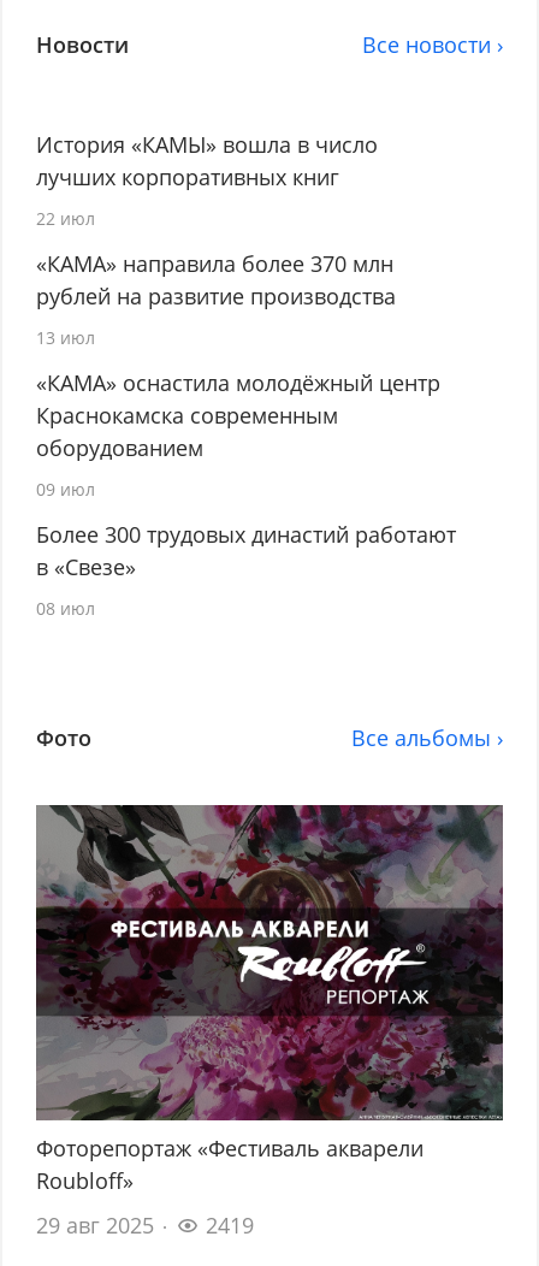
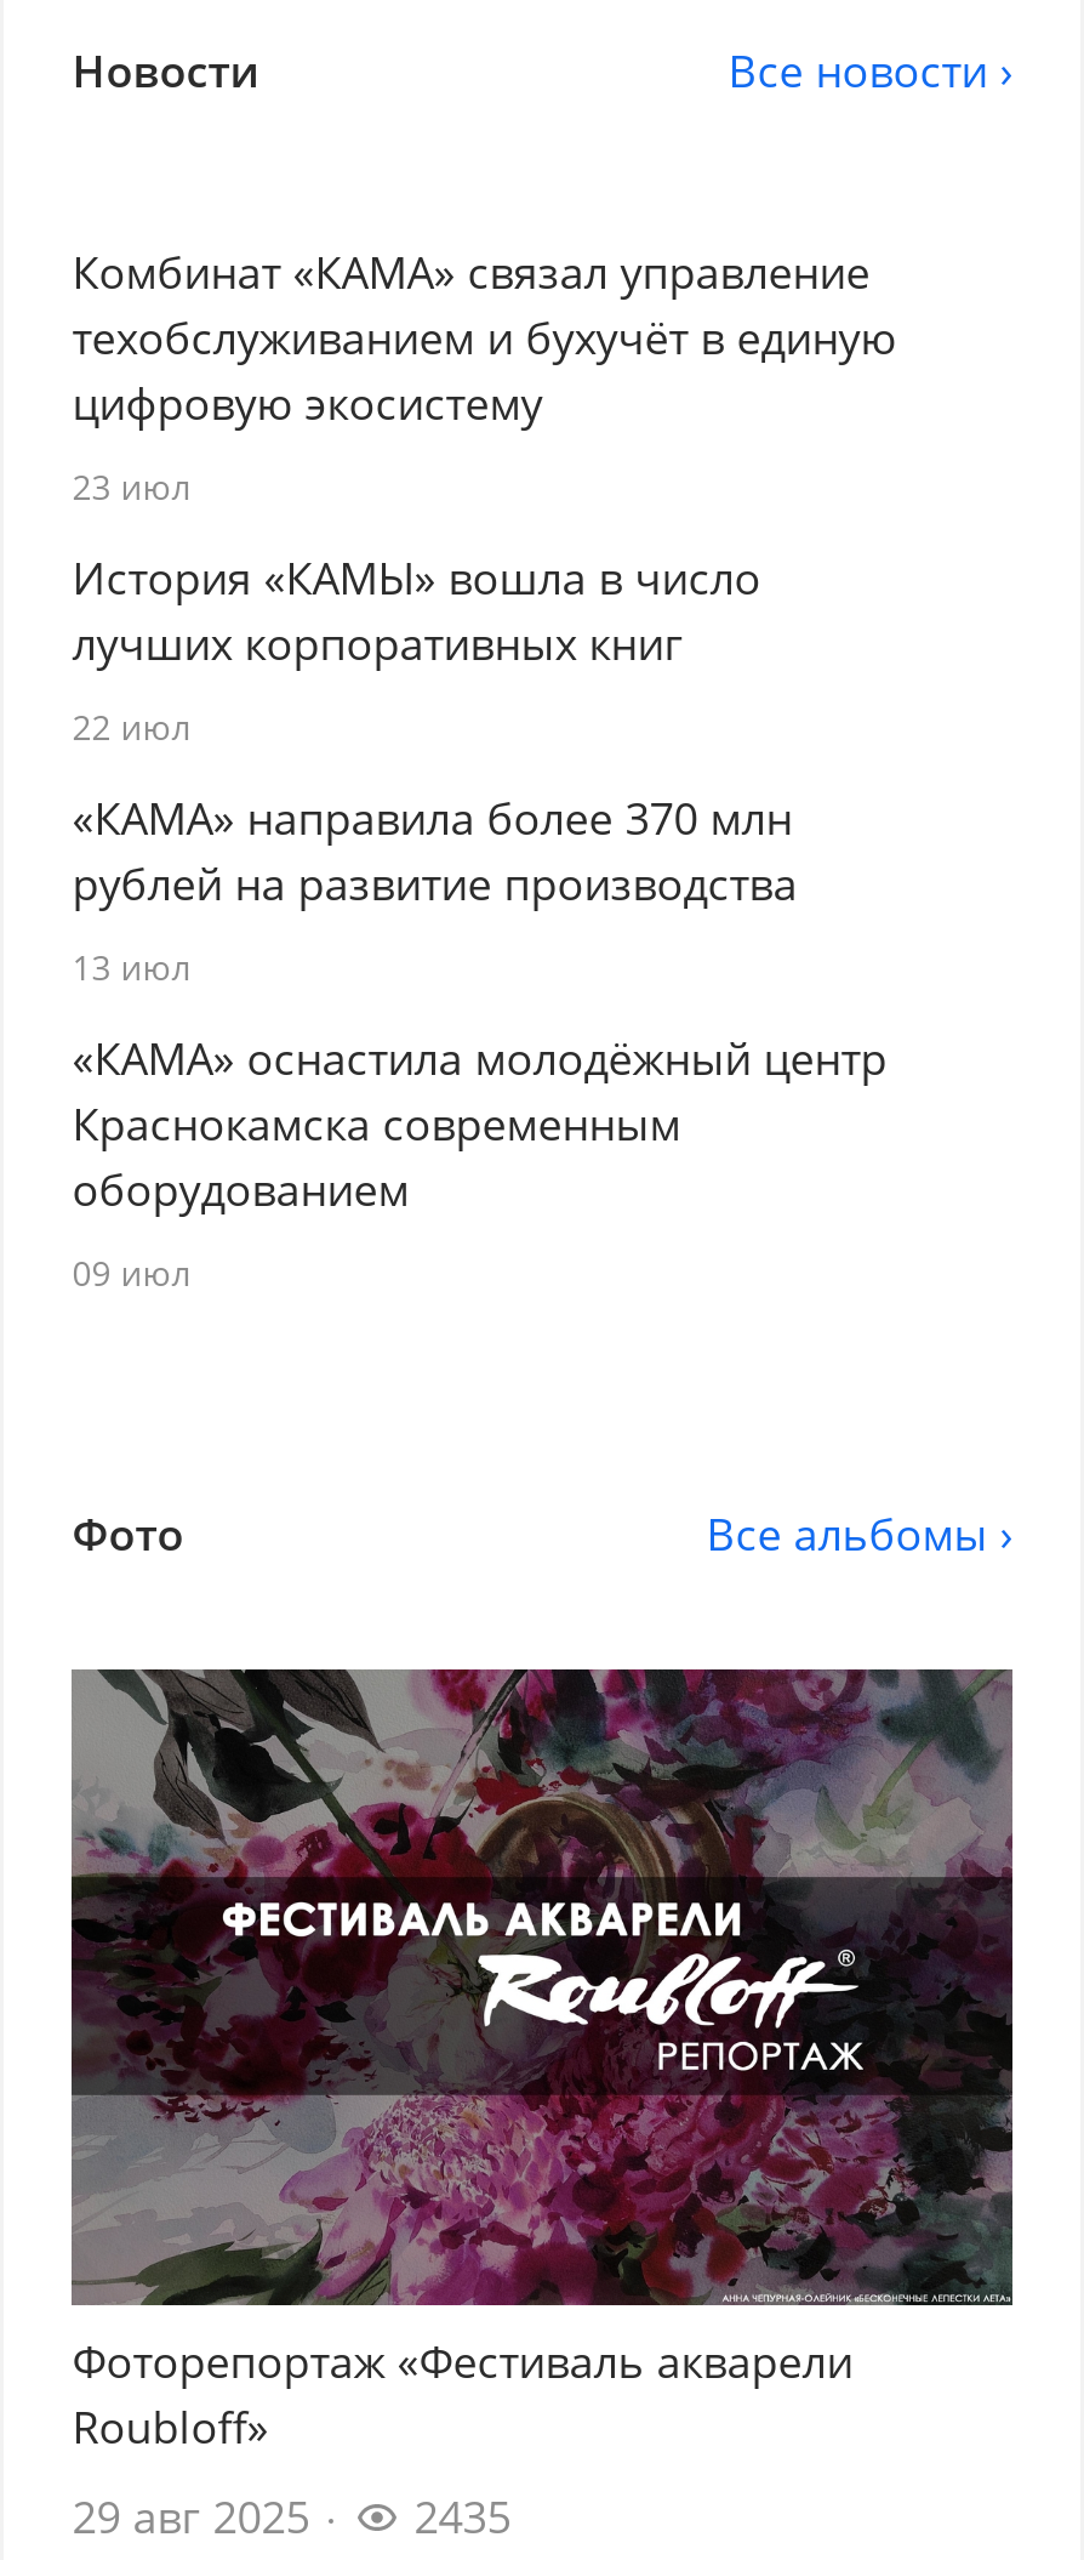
none -> [72,242,897,509] Комбинат «КАМА» связал управление | техобслуживанием и бухучёт в единую | цифровую экосистему | 23 июл
moved [36,129,441,500] -> [72,547,887,1295]: История «КАМЫ» вошла в число | лучших корпоративных книг | 22 июл | ... | оборудованием | 09 июл
[36,519,456,619] Более 300 трудовых династий работают | в «Свезе» | 08 июл -> none
[36,1211,254,1240] 29 авг 2025 2419 -> [72,2488,511,2546] 29 авг 2025 2435

